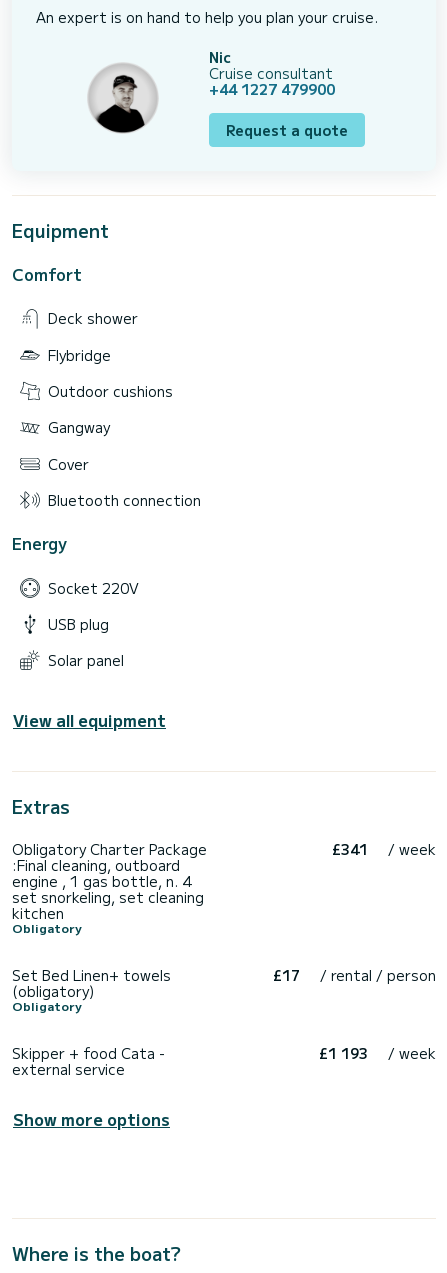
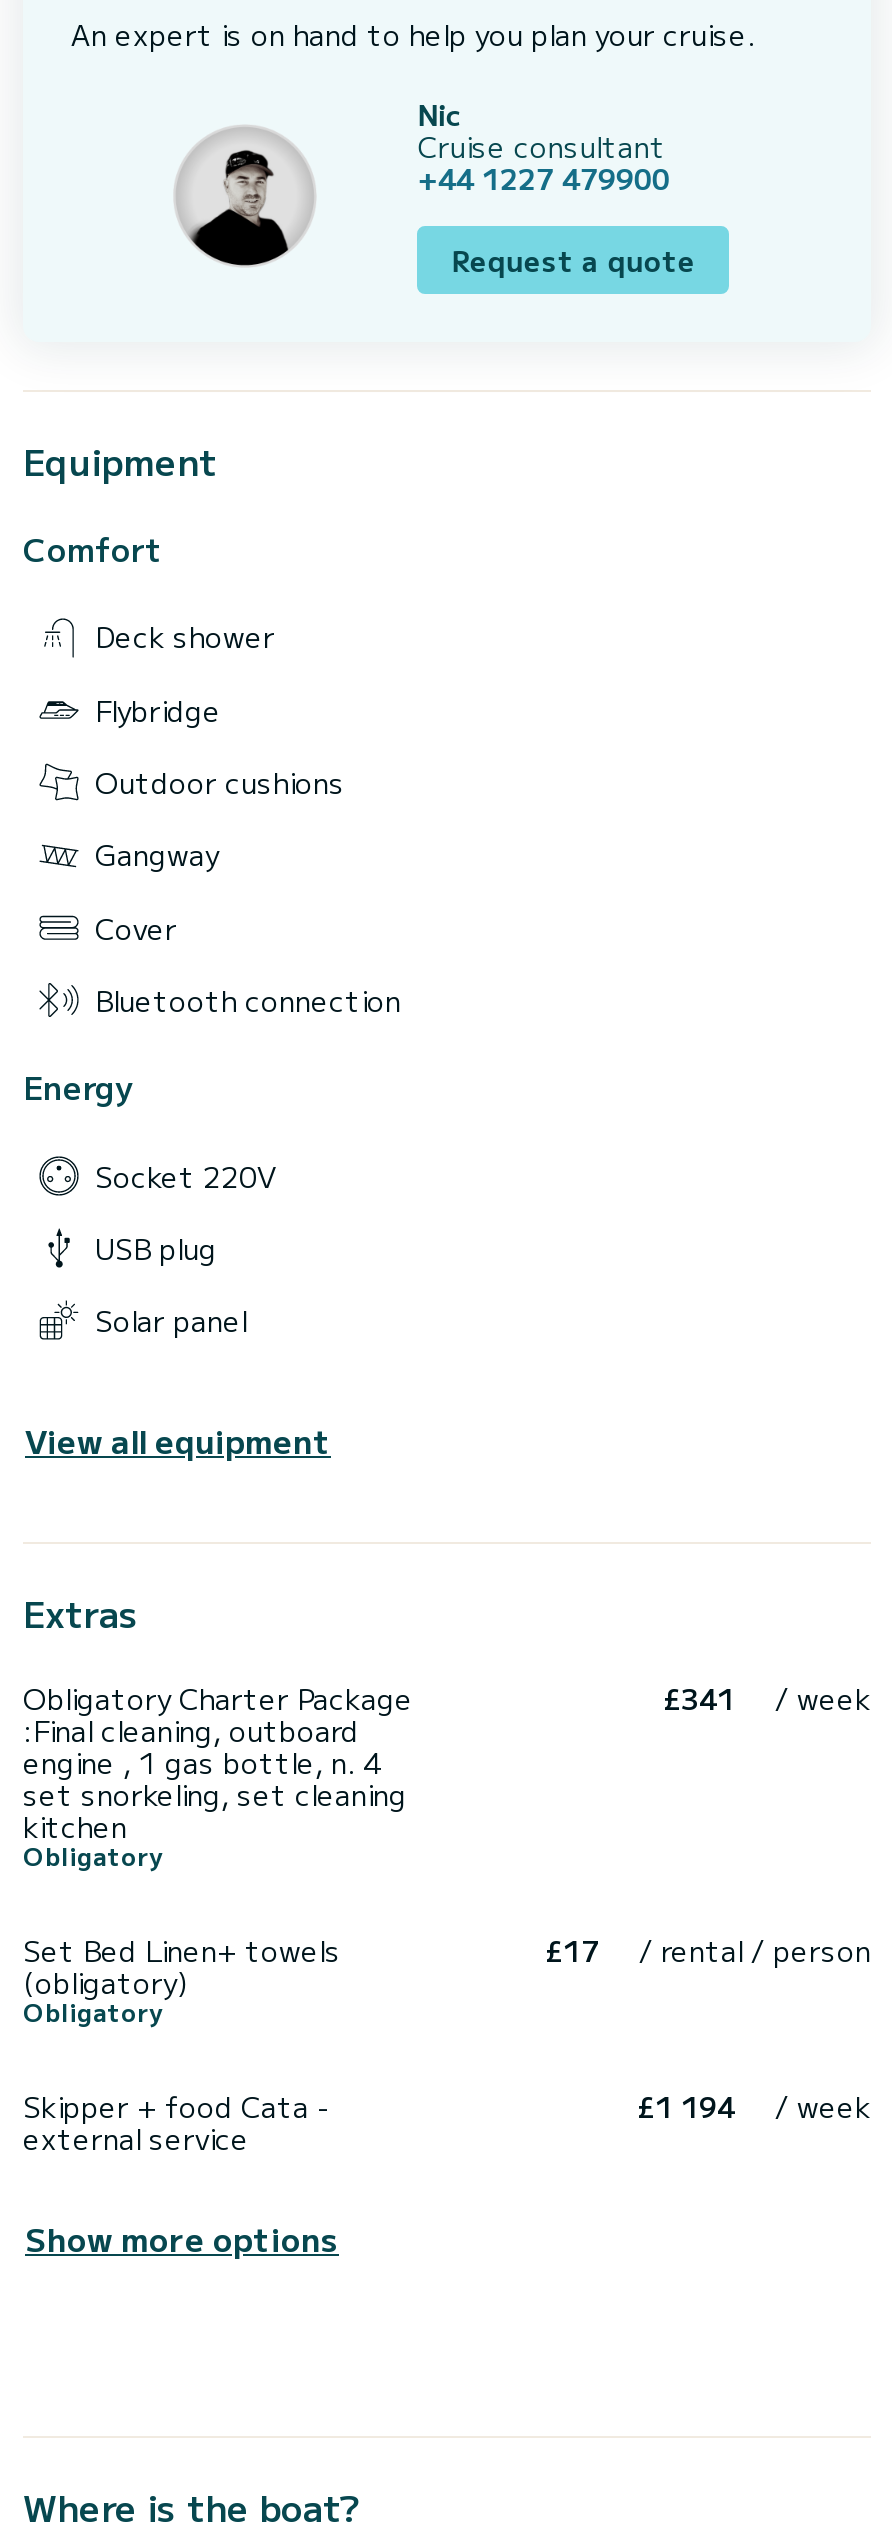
[319,1043,436,1063] £1 193 / week -> [637,2087,871,2127] £1 194 / week

